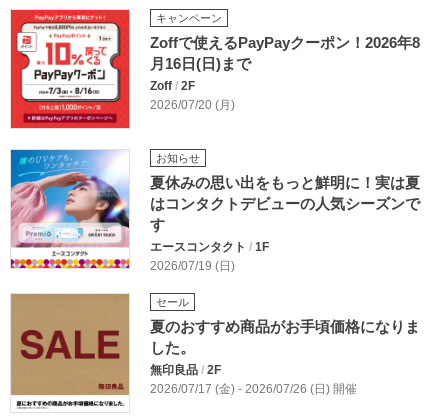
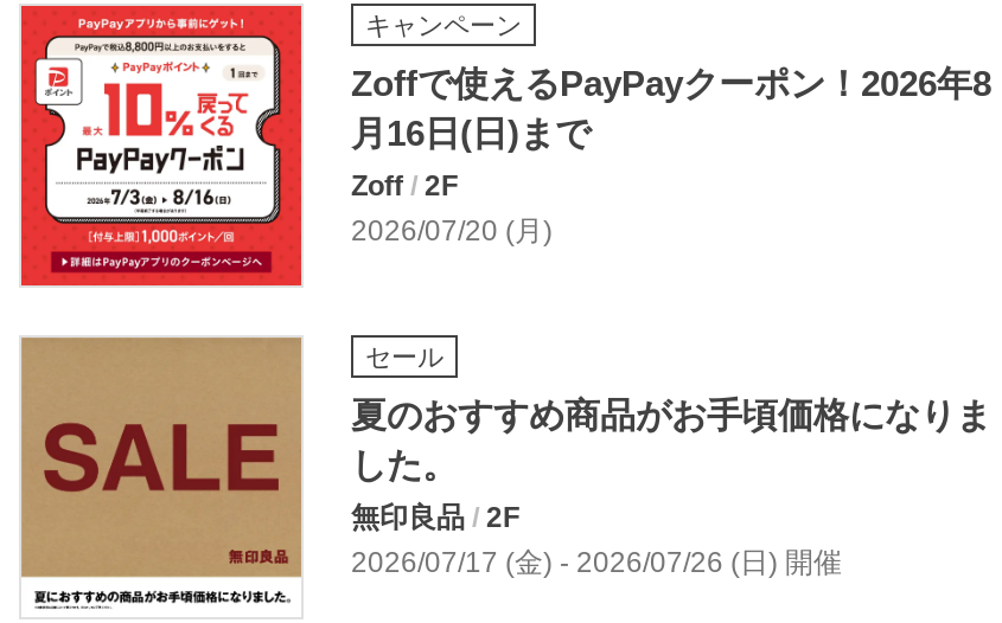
[10,149,420,273] [image] | お知らせ | 夏休みの思い出をもっと鮮明に！実は夏 | はコンタクトデビューの人気シーズンで | す | エースコンタクト / 1F | 2026/07/19 (日) -> none

